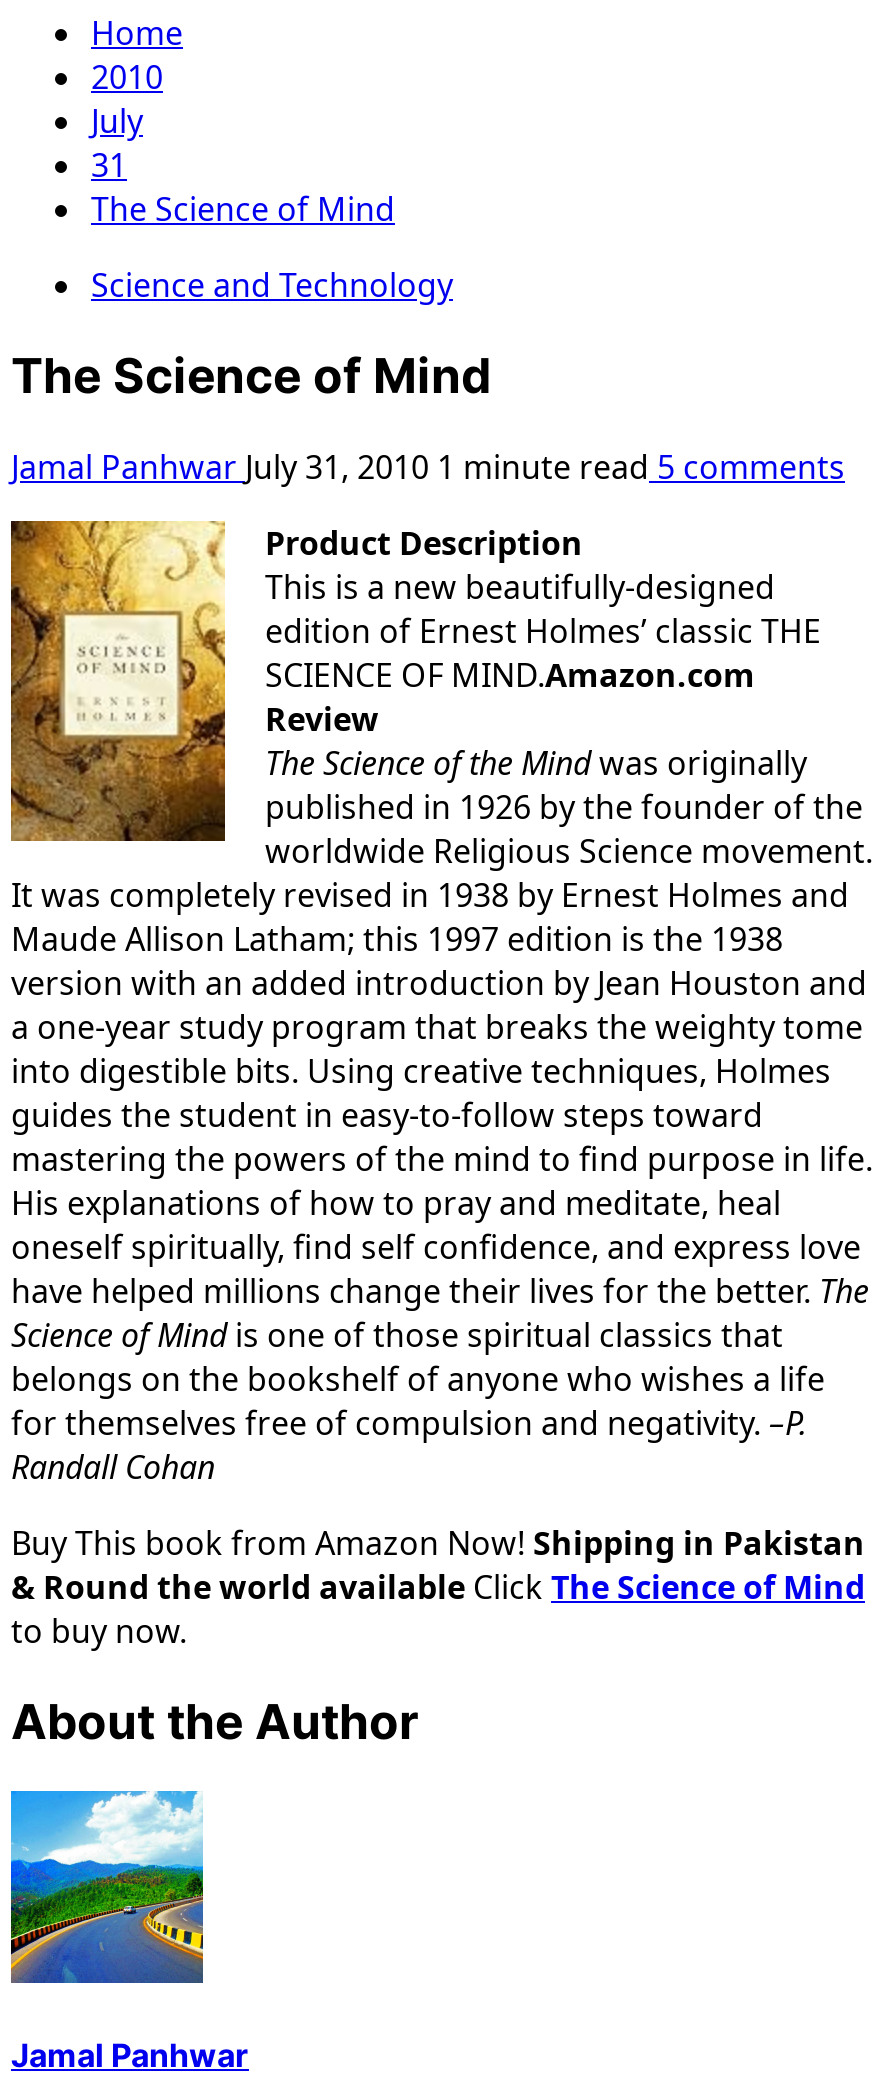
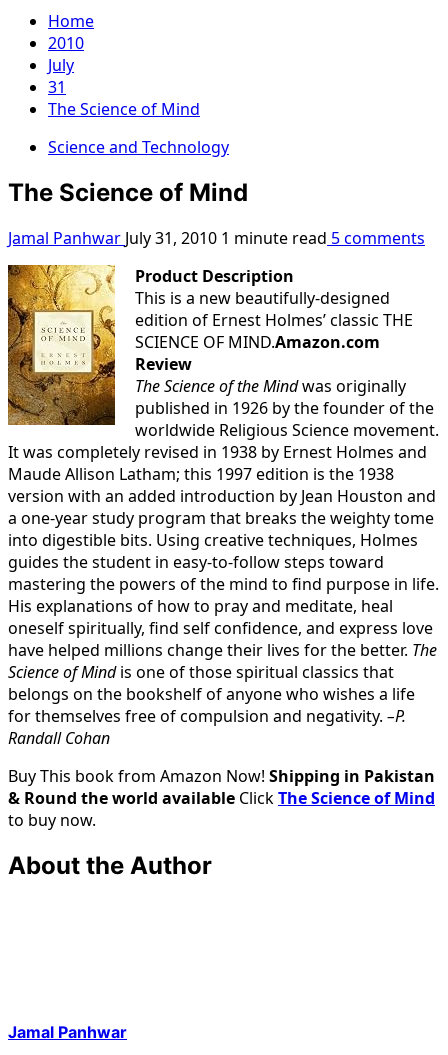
[9,1789,205,1985] [image] -> none

